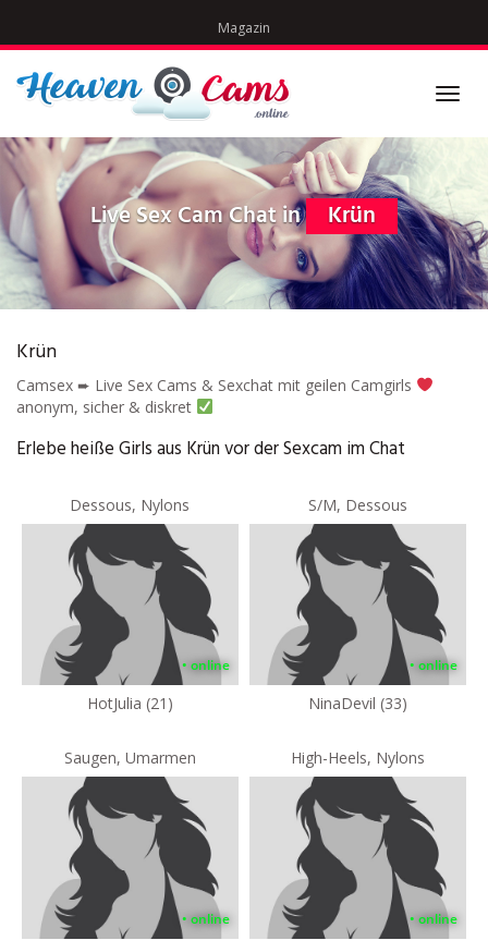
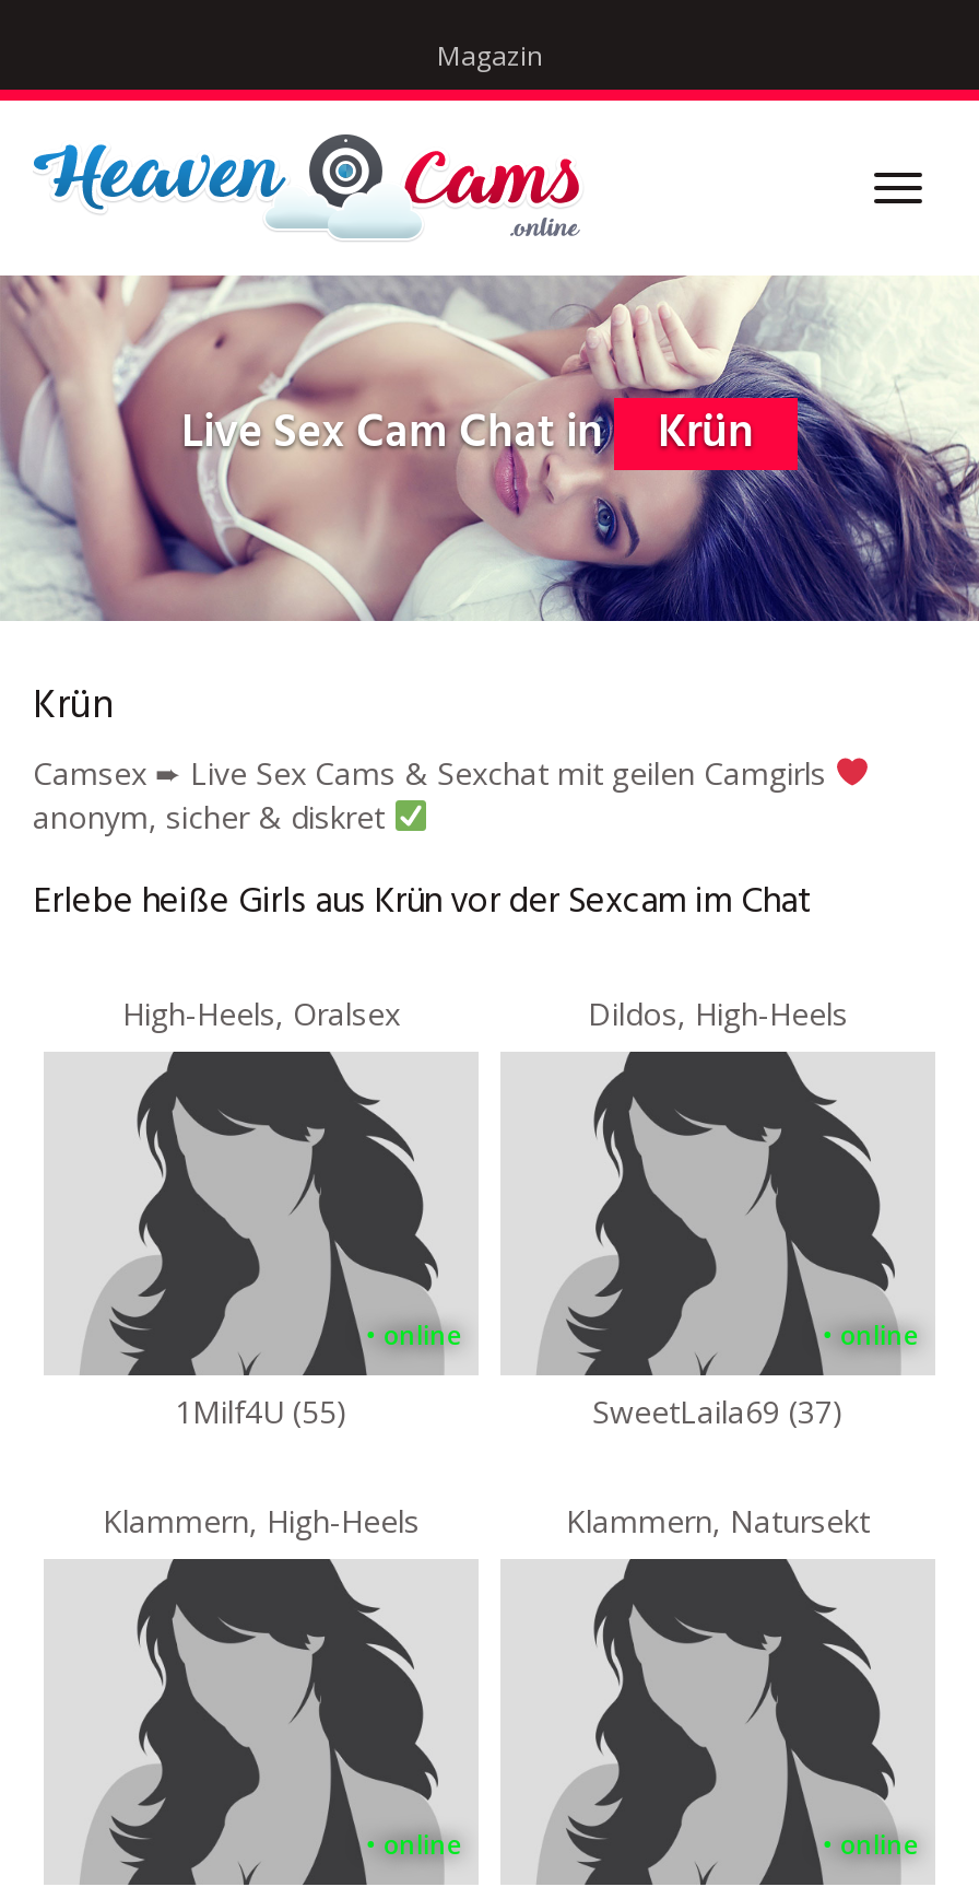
[70,494,190,515] Dessous, Nylons -> [122,992,400,1033] High-Heels, Oralsex
[308,494,407,515] S/M, Dessous -> [588,992,848,1033] Dildos, High-Heels
[87,693,173,714] HotJulia (21) -> [175,1392,347,1433] 1Milf4U (55)
[308,693,407,714] NinaDevil (33) -> [592,1392,844,1433] SweetLaila69 (37)
[64,748,196,768] Saugen, Umarmen -> [103,1501,420,1543] Klammern, High-Heels
[291,748,425,768] High-Heels, Nylons -> [566,1501,870,1543] Klammern, Natursekt

